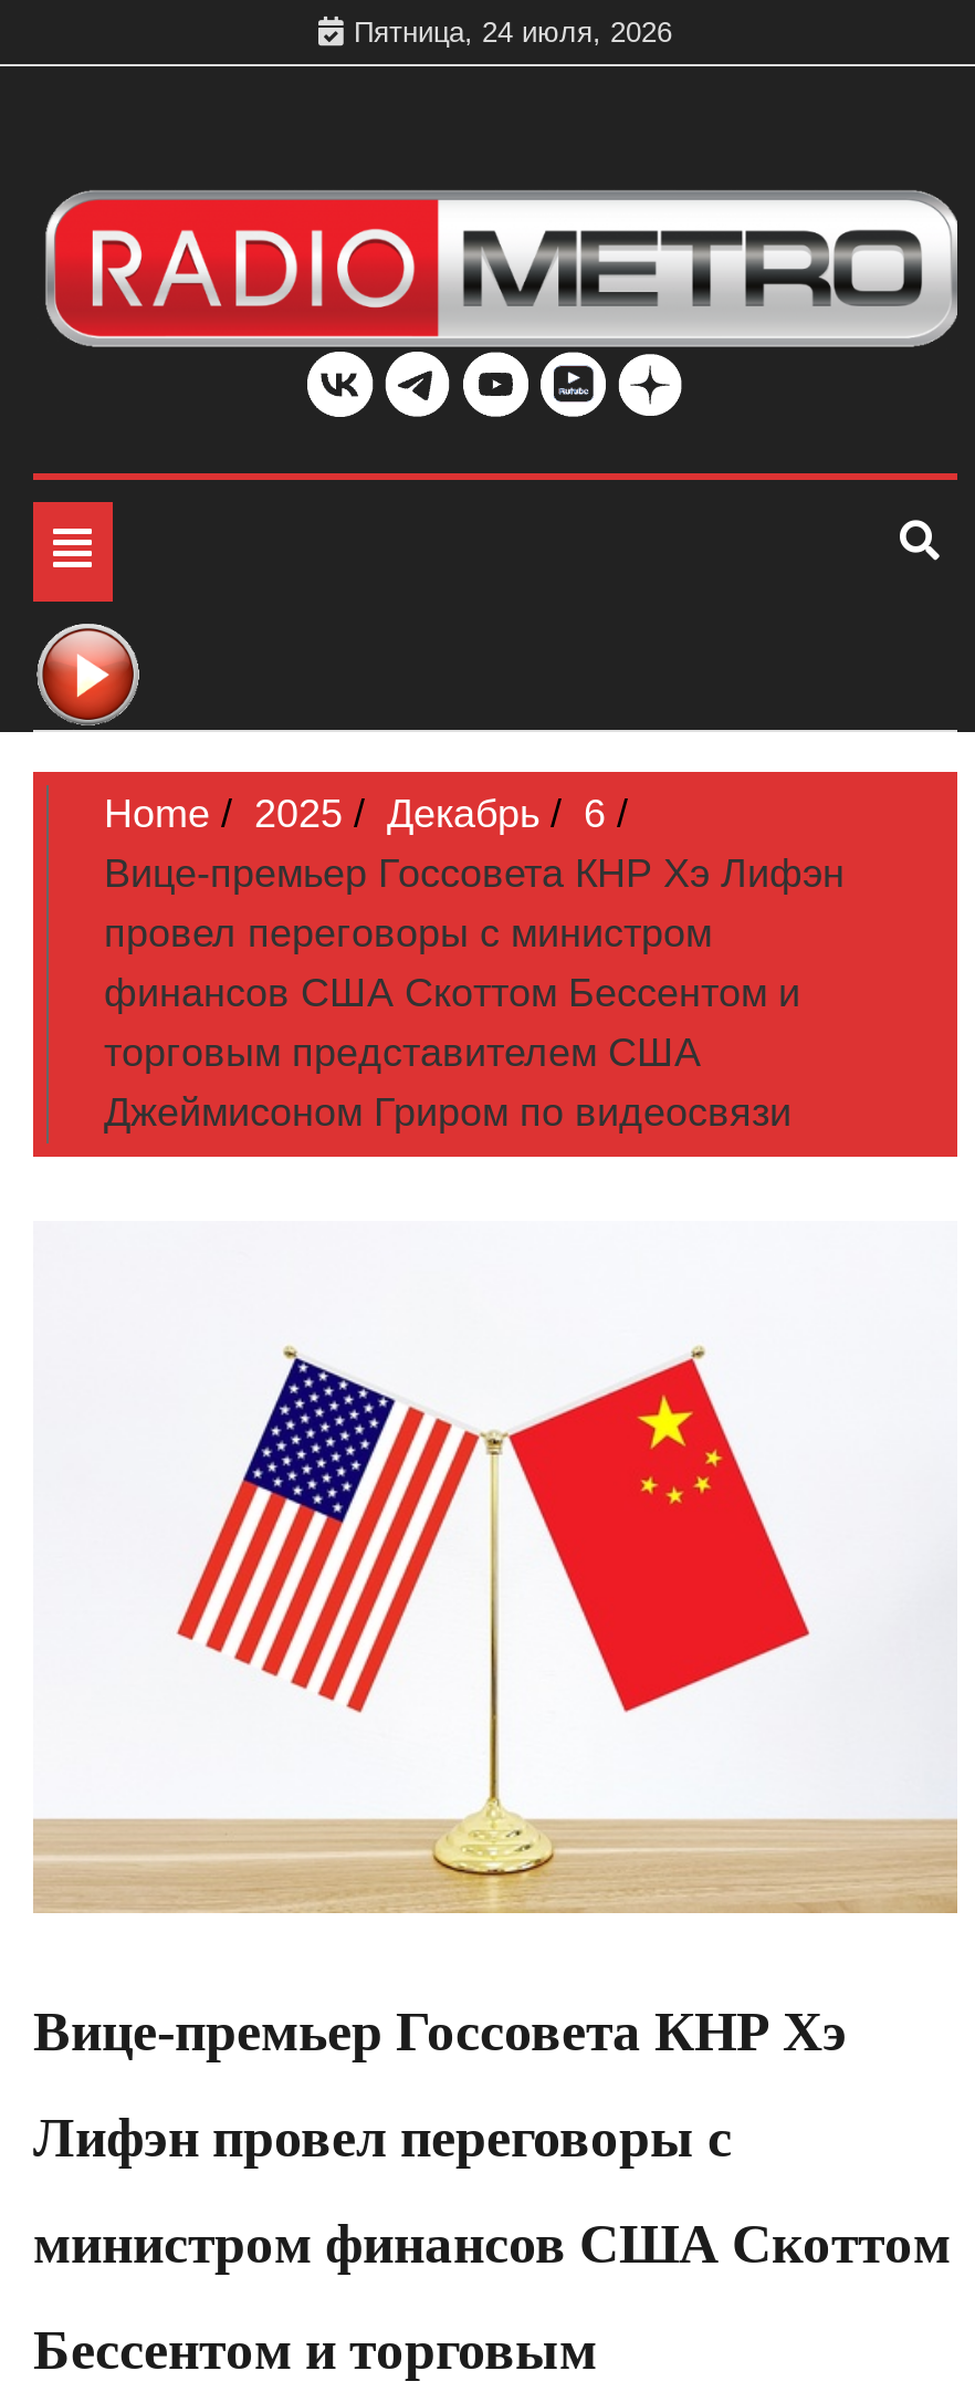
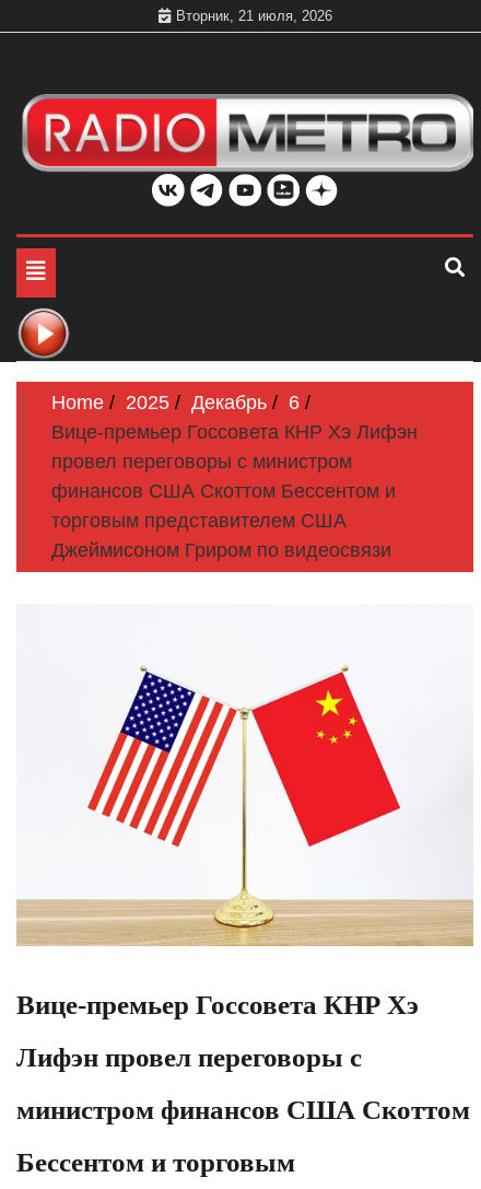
[354,15,672,49] Пятница, 24 июля, 2026 -> [175,8,332,24] Вторник, 21 июля, 2026

